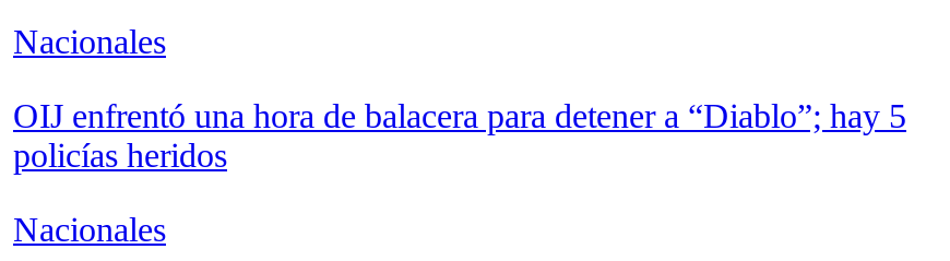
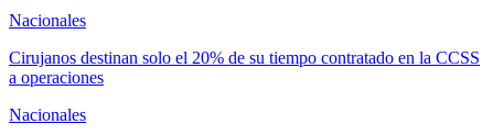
[13,98,906,174] OIJ enfrentó una hora de balacera para detener a “Diablo”; hay 5 | policías heridos -> [9,49,480,87] Cirujanos destinan solo el 20% de su tiempo contratado en la CCSS | a operaciones

